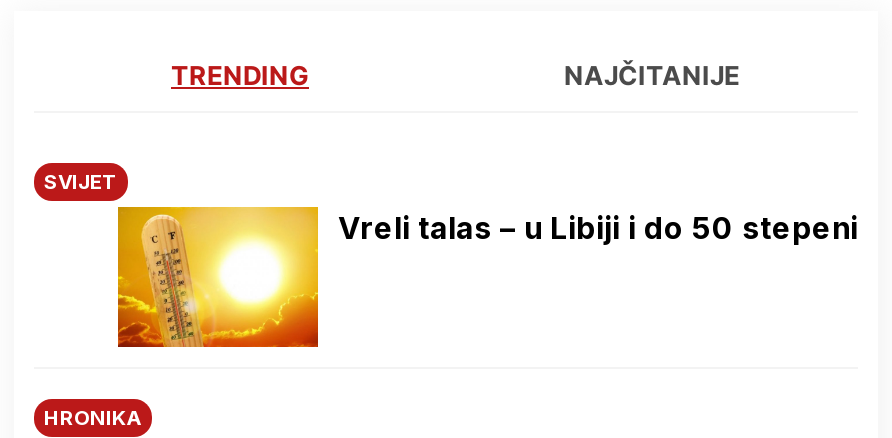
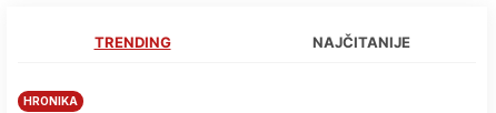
[44,168,858,350] [image] | SVIJET | Vreli talas – u Libiji i do 50 stepeni -> none

